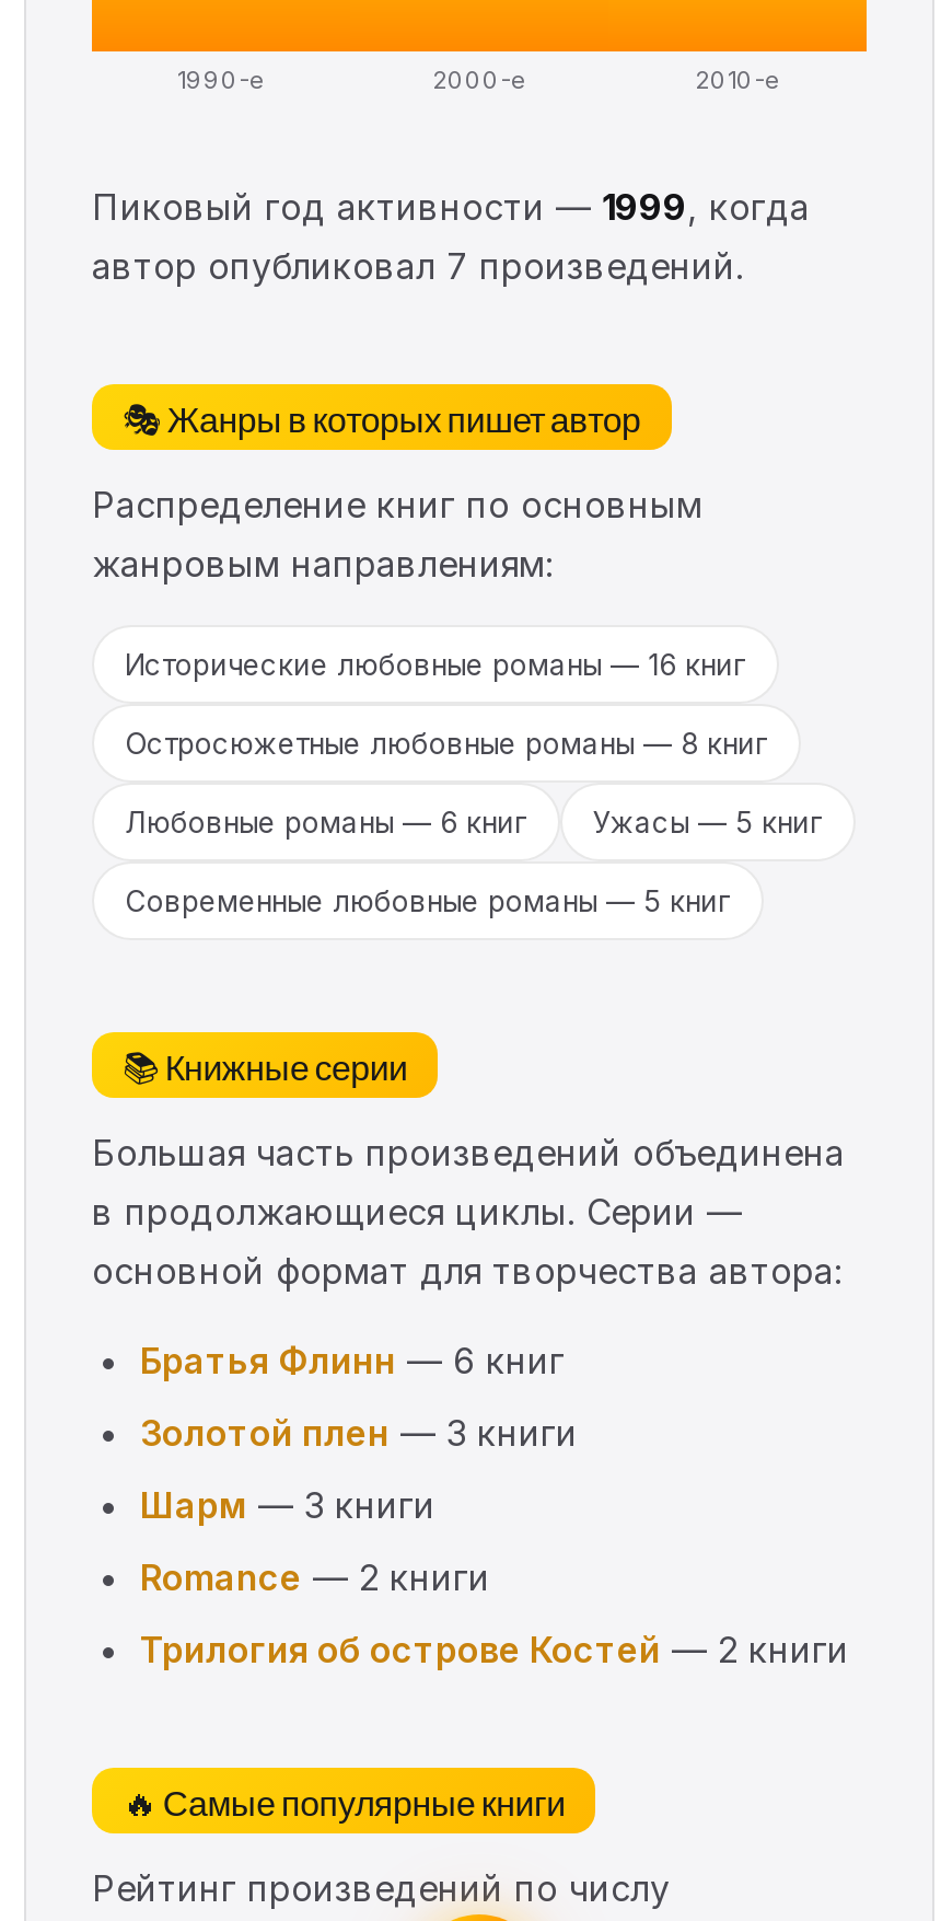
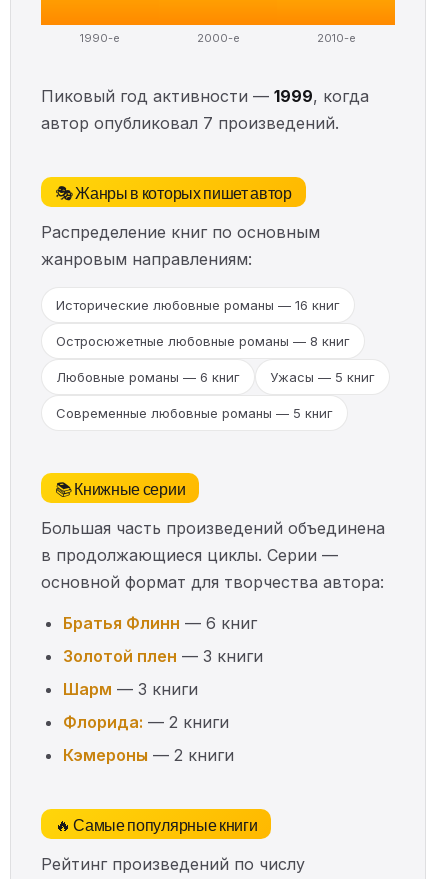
[140,1555,490,1599] Romance — 2 книги -> [63,712,229,732] Флорида: — 2 книги
[140,1628,849,1671] Трилогия об острове Костей — 2 книги -> [63,745,234,765] Кэмероны — 2 книги

